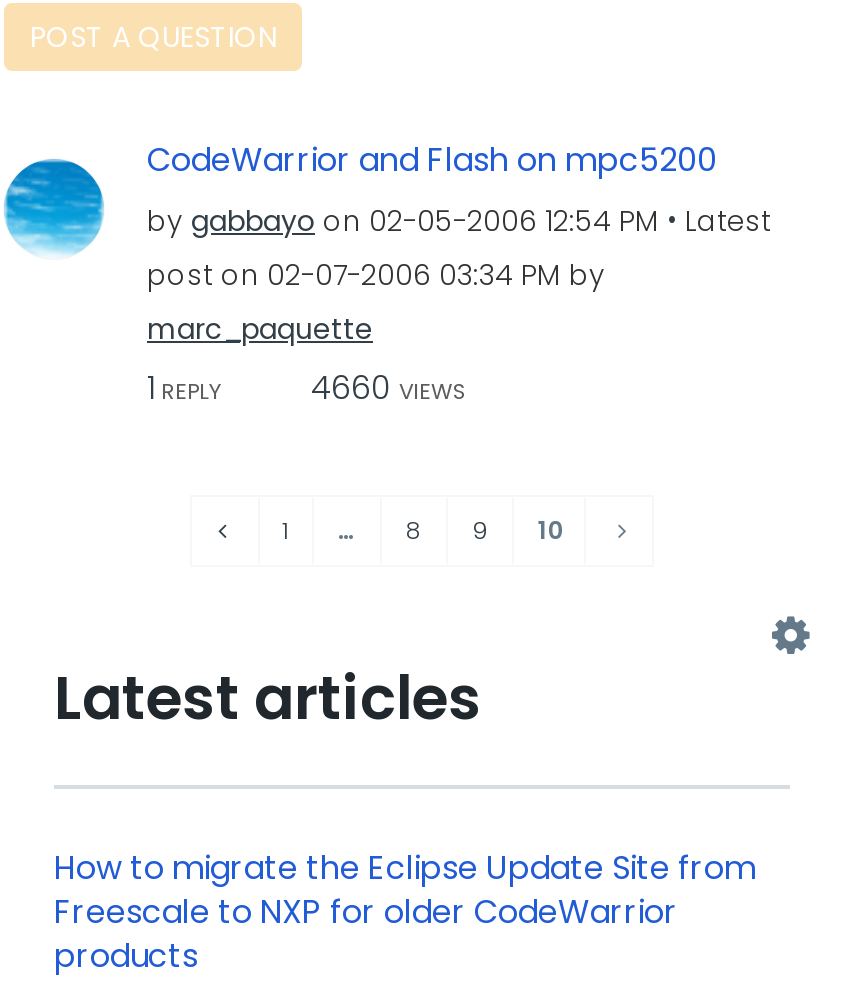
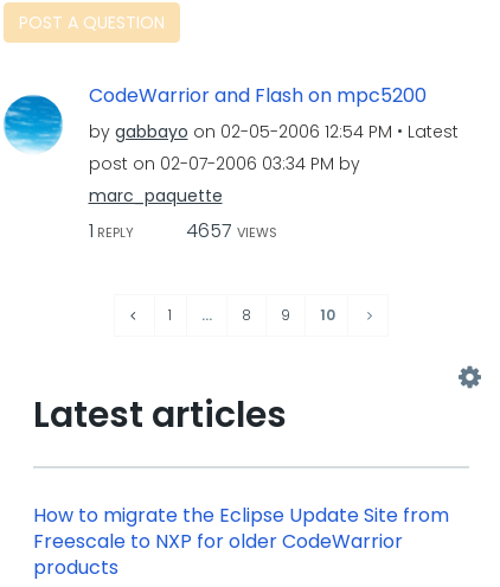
[147,364,467,410] 1 REPLY 4660 VIEWS -> [88,216,277,244] 1 REPLY 4657 VIEWS

